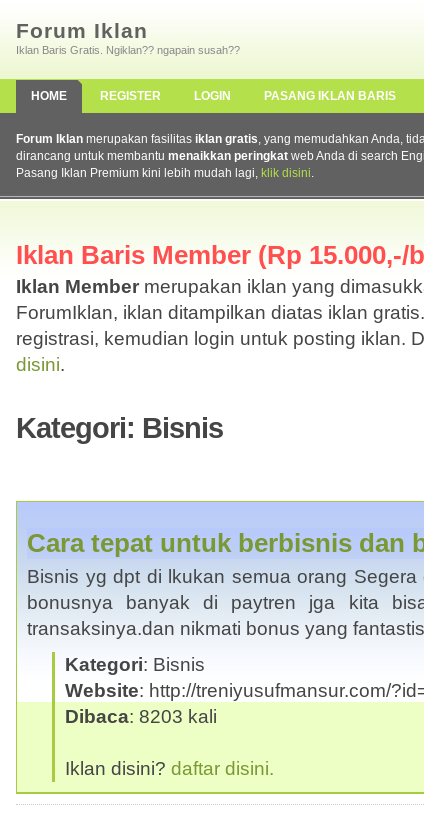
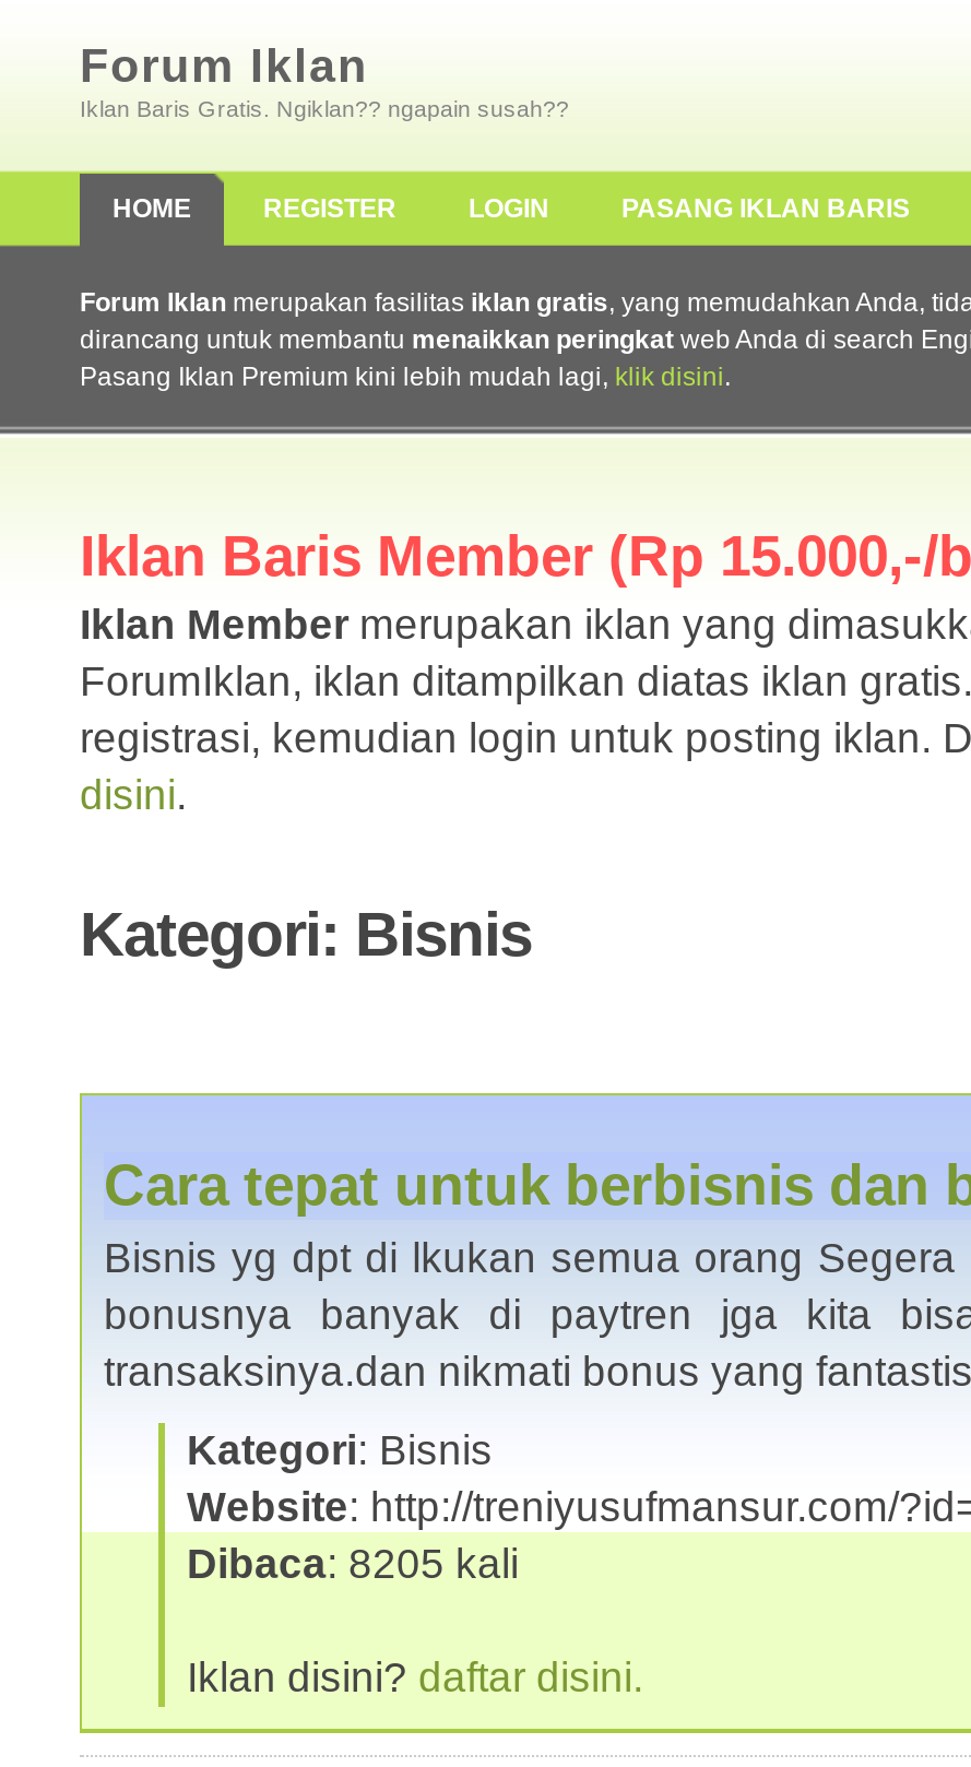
[65,706,217,727] Dibaca: 8203 kali -> [187,1541,519,1587] Dibaca: 8205 kali

